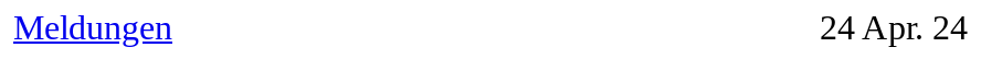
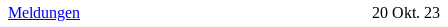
[820,9,968,46] 24 Apr. 24 -> [372,4,440,21] 20 Okt. 23

